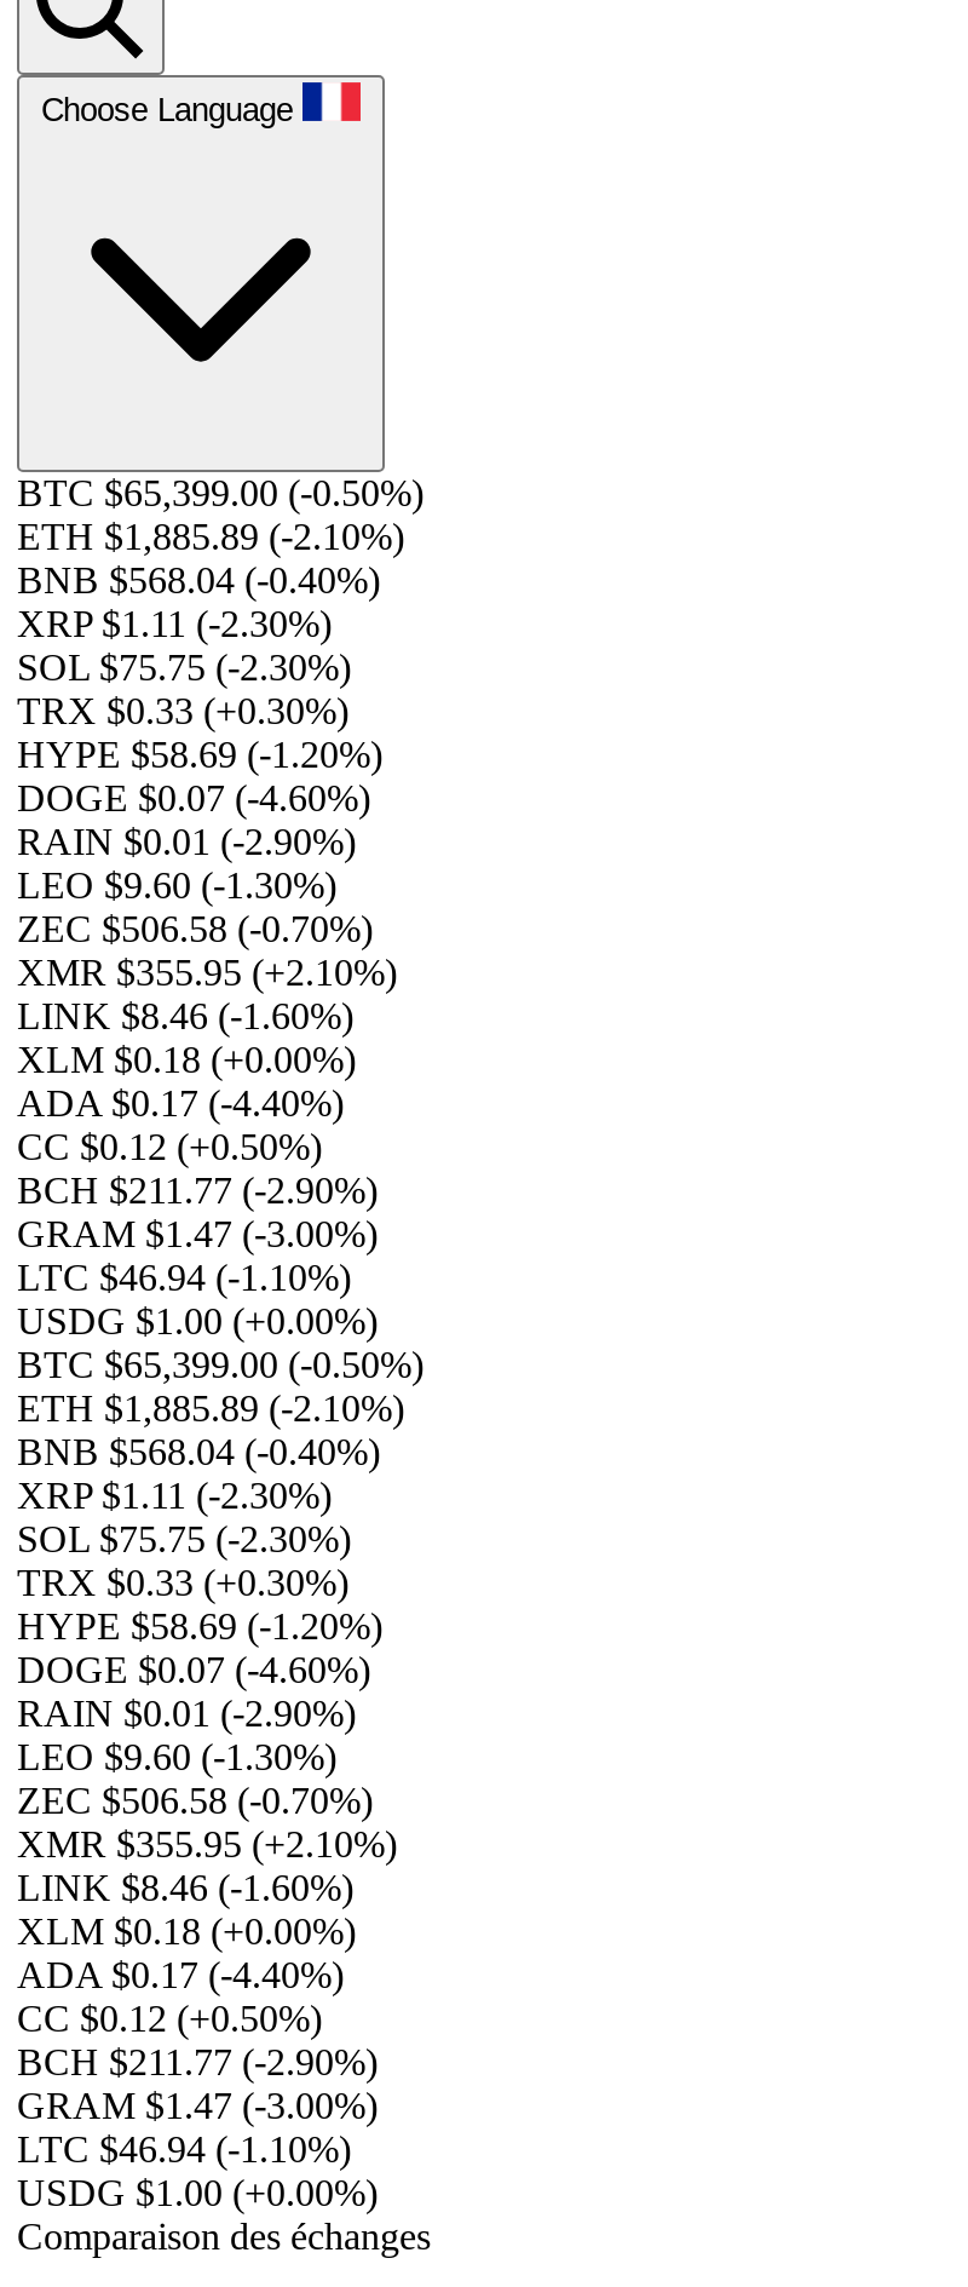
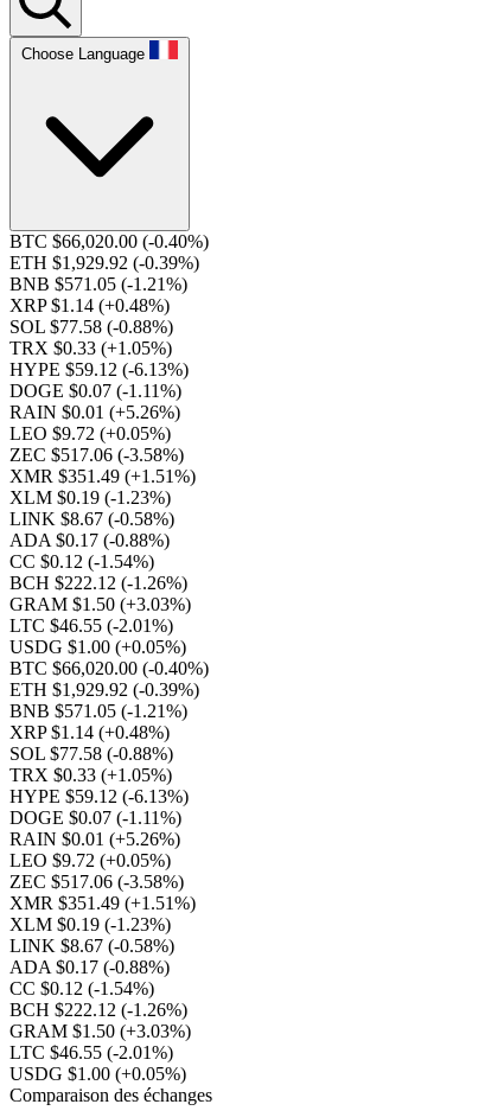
[17,472,423,2213] BTC $65,399.00(-0.50%) | ETH $1,885.89 (-2.10%) | BNB $568.04 (-0.40%) | XRP $1.11 (-2.30%) | SOL $75.75 (-2.30%) | TRX $0.33 (+0.30%) | HYPE $58.69 (-1.20%) | DOGE $0.07 (-4.60%) | RAIN $0.01 (-2.90%) | LEO $9.60 (-1.30%) | ZEC $506.58 (-0.70%) | XMR $355.95(+2.10%) | LINK $8.46 (-1.60%) | XLM $0.18 (+0.00%) | ADA $0.17 (-4.40%) | CC $0.12 (+0.50%) | BCH $211.77 (-2.90%) | GRAM $1.47 (-3.00%) | LTC $46.94 (-1.10%) | USDG $1.00(+0.00%) | BTC $65,399.00 (-0.50%) | ETH $1,885.89 (-2.10%) | BNB $568.04 (-0.40%) | XRP $1.11 (-2.30%) | SOL $75.75 (-2.30%) | TRX $0.33 (+0.30%) | HYPE $58.69 (-1.20%) | DOGE $0.07 (-4.60%) | RAIN $0.01 (-2.90%) | LEO $9.60 (-1.30%) | ZEC $506.58 (-0.70%) | XMR $355.95(+2.10%) | LINK $8.46 (-1.60%) | XLM $0.18 (+0.00%) | ADA $0.17 (-4.40%) | CC $0.12 (+0.50%) | BCH $211.77 (-2.90%) | GRAM $1.47 (-3.00%) | LTC $46.94 (-1.10%) | USDG $1.00(+0.00%) -> [9,231,209,1084] BTC $66,020.00(-0.40%) | ETH $1,929.92 (-0.39%) | BNB $571.05 (-1.21%) | XRP $1.14 (+0.48%) | SOL $77.58 (-0.88%) | TRX $0.33 (+1.05%) | HYPE $59.12 (-6.13%) | DOGE $0.07 (-1.11%) | RAIN $0.01 (+5.26%) | LEO $9.72 (+0.05%) | ZEC $517.06 (-3.58%) | XMR $351.49(+1.51%) | XLM $0.19 (-1.23%) | LINK $8.67 (-0.58%) | ADA $0.17 (-0.88%) | CC $0.12 (-1.54%) | BCH $222.12 (-1.26%) | GRAM $1.50 (+3.03%) | LTC $46.55 (-2.01%) | USDG $1.00(+0.05%) | BTC $66,020.00 (-0.40%) | ETH $1,929.92 (-0.39%) | BNB $571.05 (-1.21%) | XRP $1.14 (+0.48%) | SOL $77.58 (-0.88%) | TRX $0.33 (+1.05%) | HYPE $59.12 (-6.13%) | DOGE $0.07 (-1.11%) | RAIN $0.01 (+5.26%) | LEO $9.72 (+0.05%) | ZEC $517.06 (-3.58%) | XMR $351.49(+1.51%) | XLM $0.19 (-1.23%) | LINK $8.67 (-0.58%) | ADA $0.17 (-0.88%) | CC $0.12 (-1.54%) | BCH $222.12 (-1.26%) | GRAM $1.50 (+3.03%) | LTC $46.55 (-2.01%) | USDG $1.00(+0.05%)

